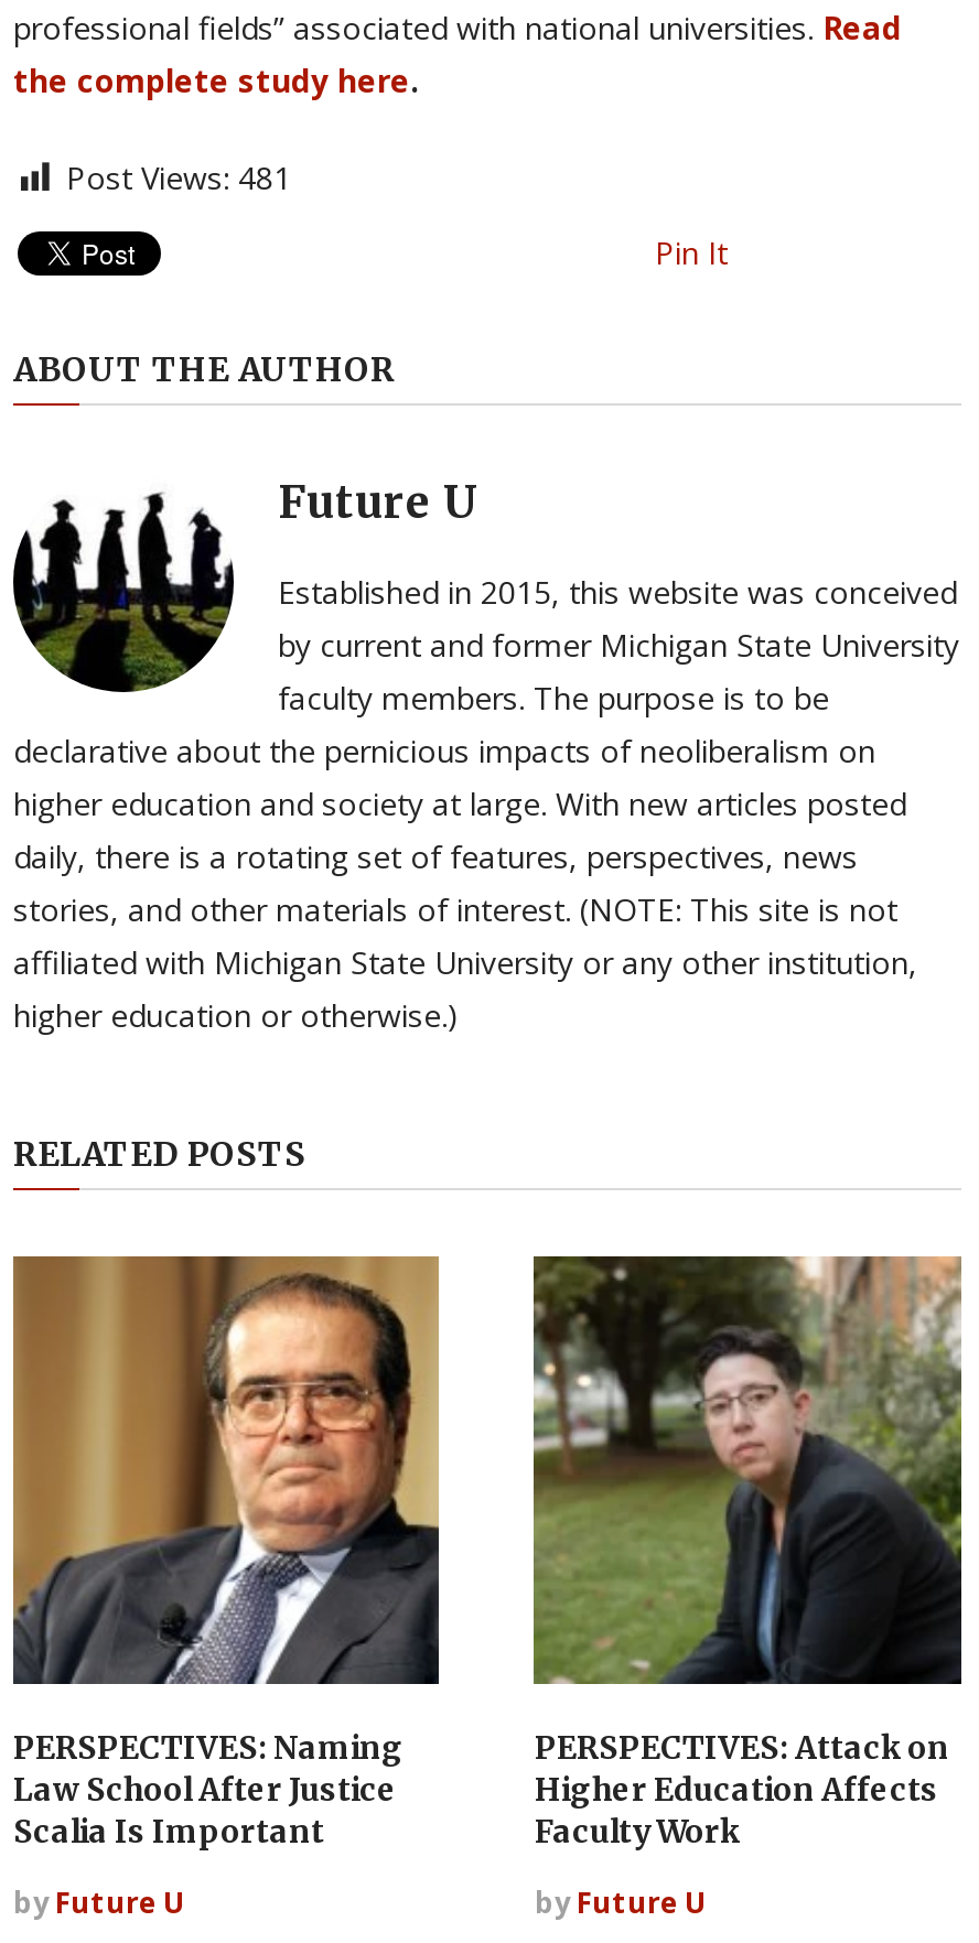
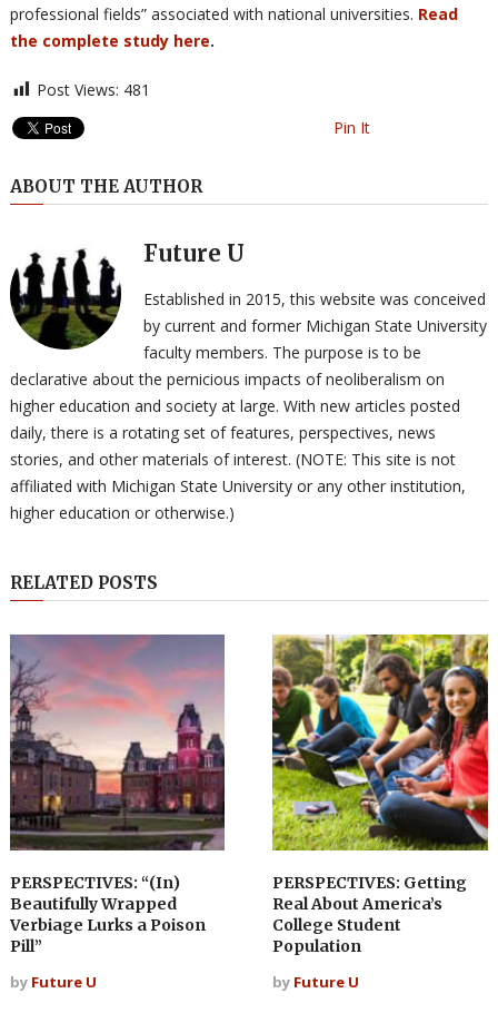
[13,1254,439,1850] [image] | PERSPECTIVES: Naming | Law School After Justice | Scalia Is Important -> [9,633,226,956] [image] | PERSPECTIVES: “(In) | Beautifully Wrapped | Verbiage Lurks a Poison | Pill”
[534,1254,964,1850] [image] | PERSPECTIVES: Attack on | Higher Education Affects | Faculty Work -> [272,633,489,956] [image] | PERSPECTIVES: Getting | Real About America’s | College Student | Population

